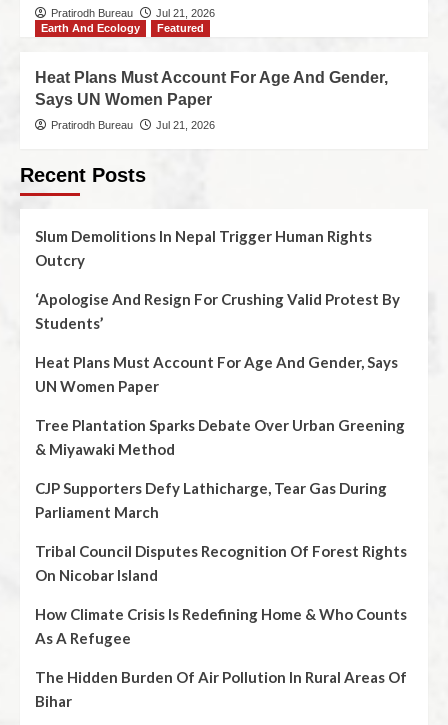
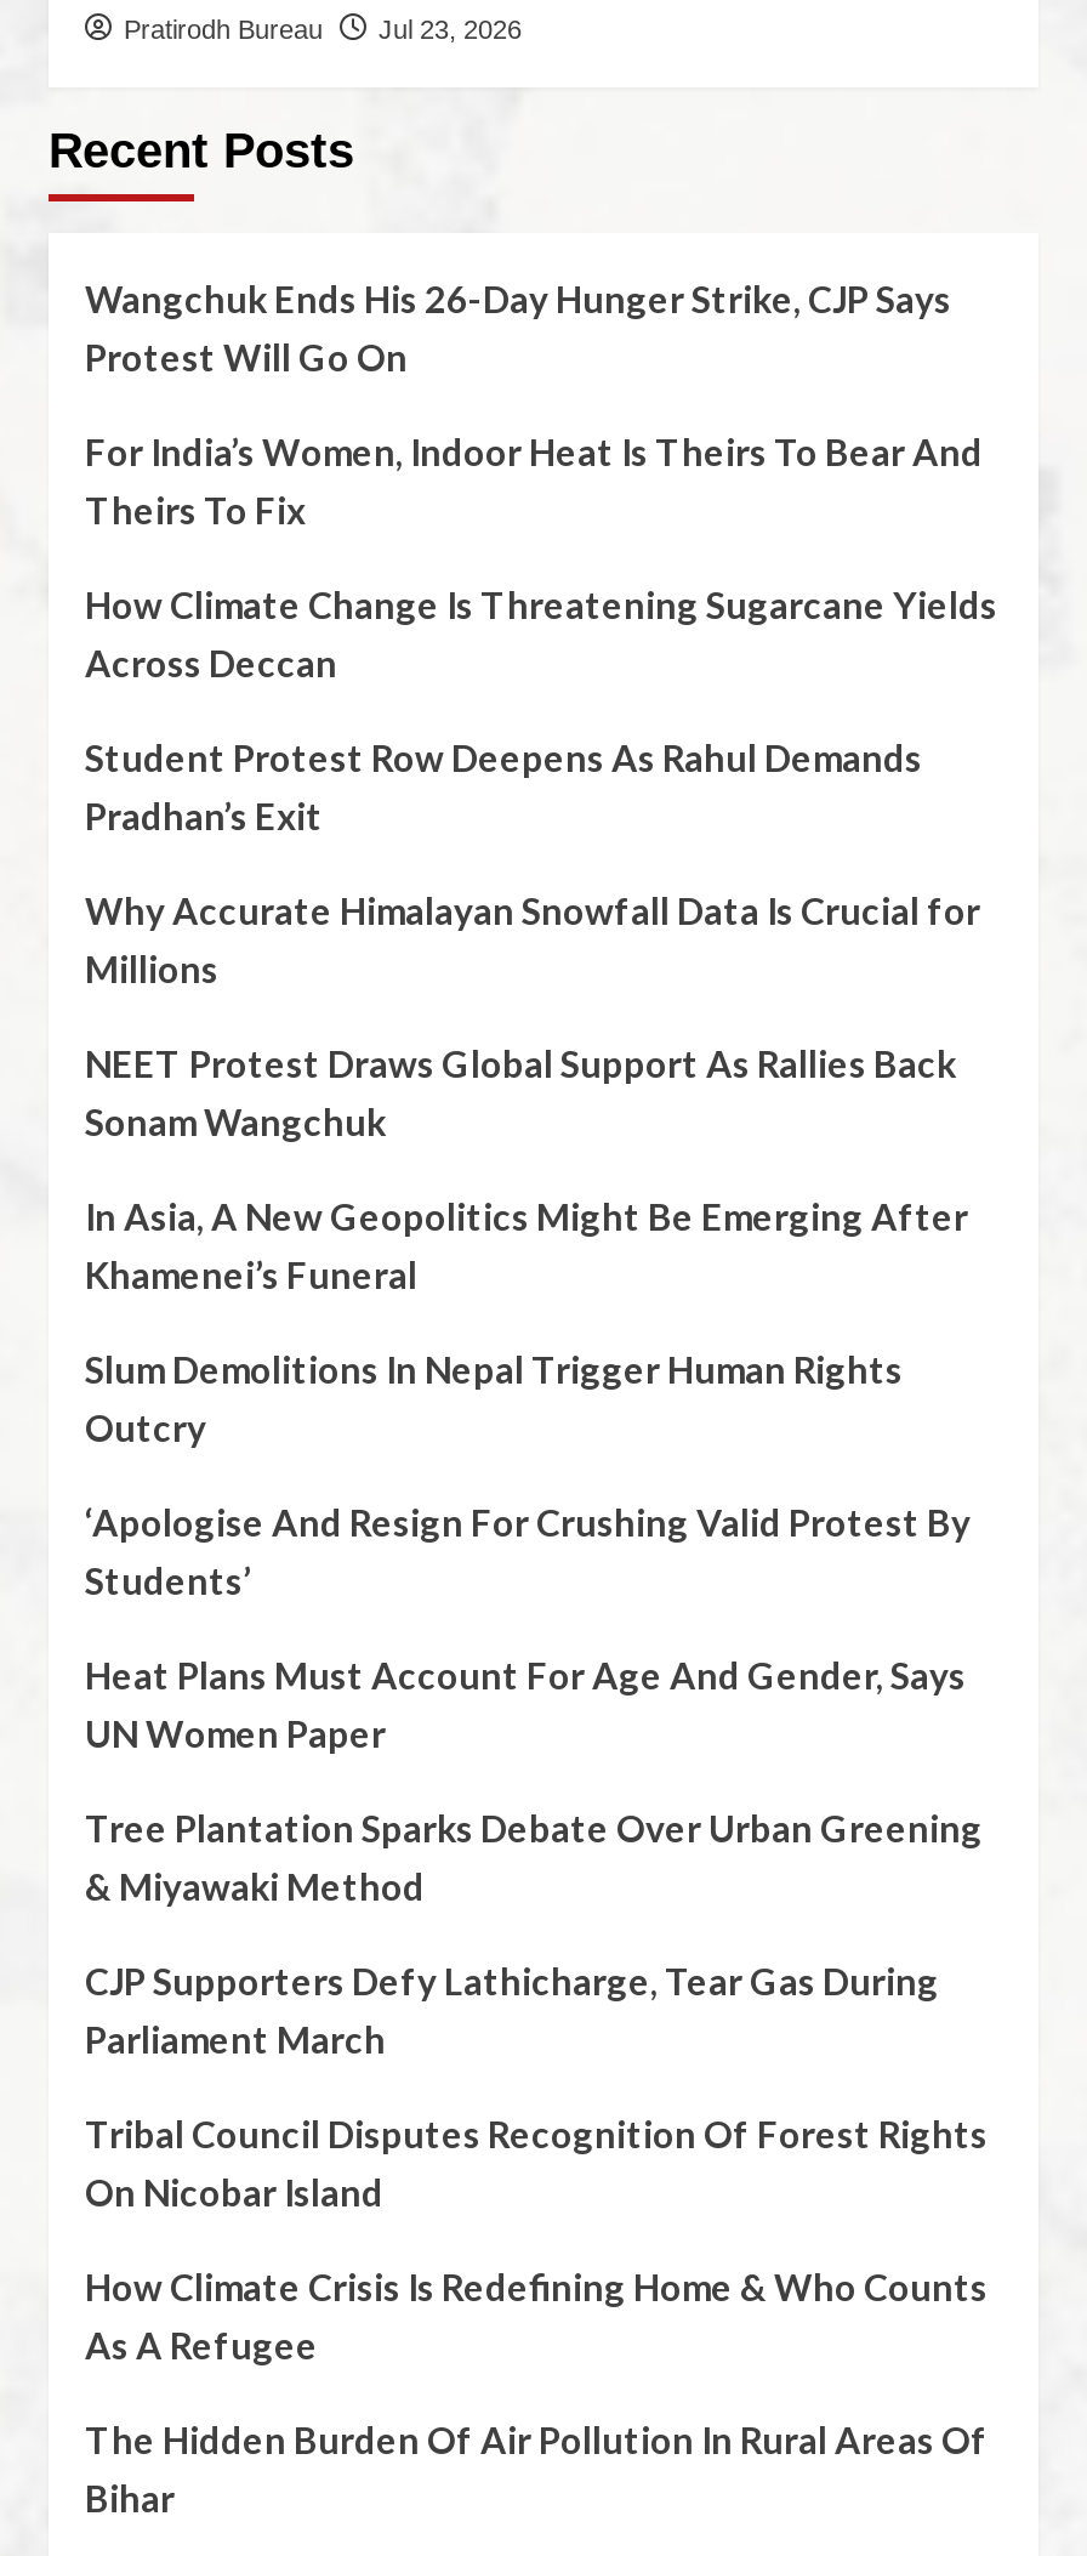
[35,7,388,131] Jul 21, 2026 | Earth And Ecology | Featured | Heat Plans Must Account For Age And Gender, | Says UN Women Paper | Pratirodh Bureau | Jul 21, 2026 -> [379,15,522,44] Jul 23, 2026
moved [20,164,146,186] -> [49,124,354,177]: Recent Posts
none -> [85,277,997,1296] Wangchuk Ends His 26-Day Hunger Strike, CJP Says | Protest Will Go On | For India’s Women, Indoor Heat Is Theirs To Bear And | Theirs To Fix | How Climate Change Is Threatening Sugarcane Yields | Across Deccan | Student Protest Row Deepens As Rahul Demands | Pradhan’s Exit | Why Accurate Himalayan Snowfall Data Is Crucial for | Millions | NEET Protest Draws Global Support As Rallies Back | Sonam Wangchuk | In Asia, A New Geopolitics Might Be Emerging After | Khamenei’s Funeral

